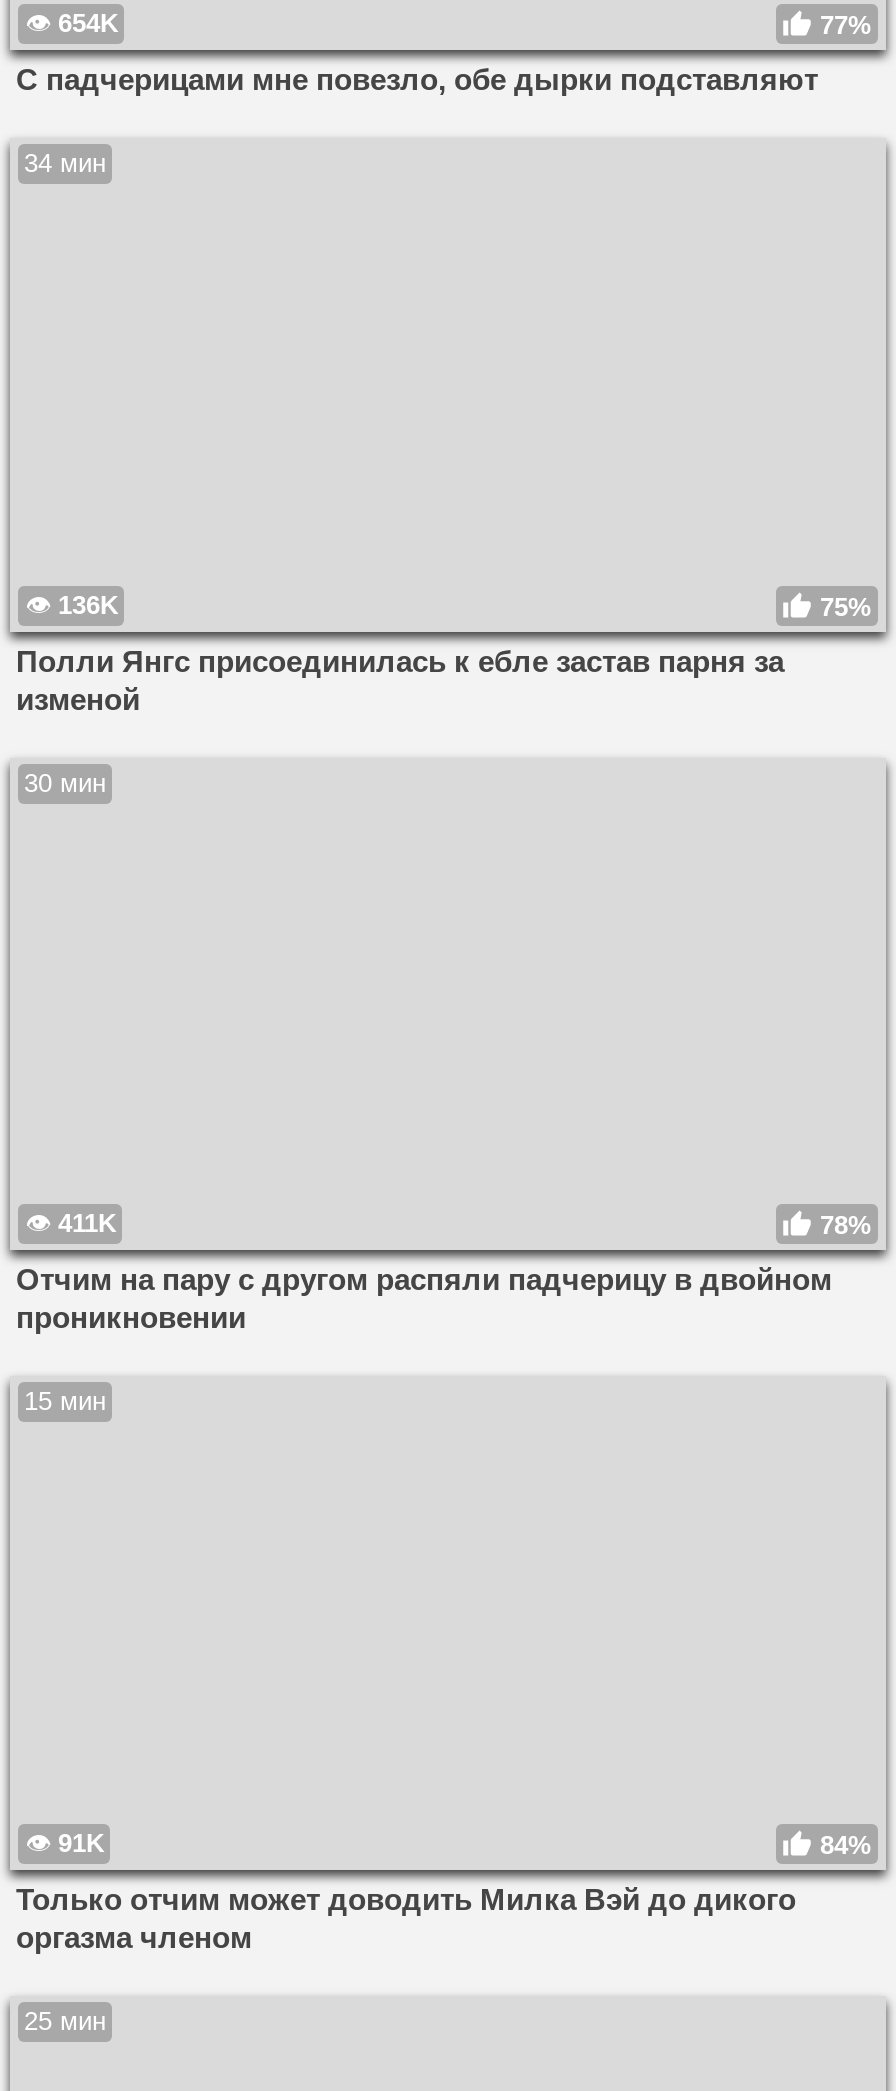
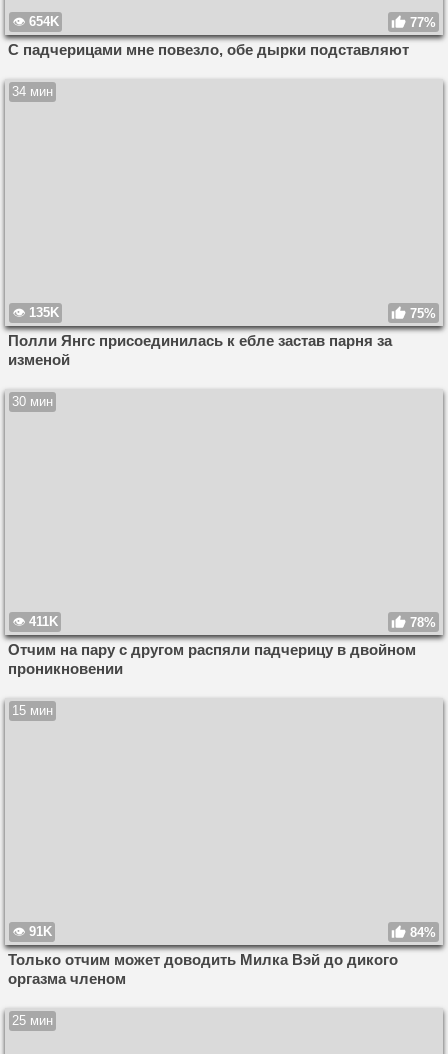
[58,590,118,620] 136K -> [29,305,59,320] 135K

